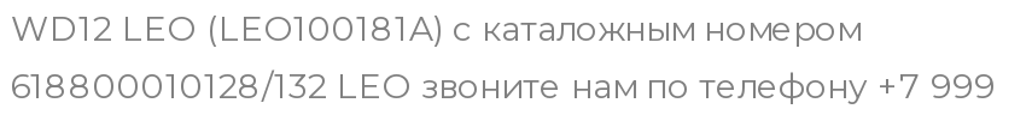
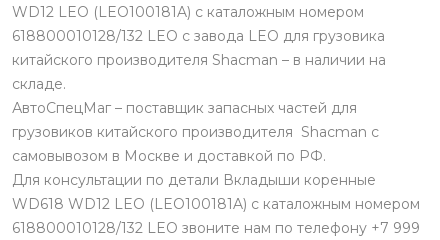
none -> [12,27,420,213] 618800010128/132 LEO с завода LEO для грузовика | китайского производителя Shacman – в наличии на | складе. | АвтоСпецМаг – поставщик запасных частей для | грузовиков китайского производителя Shacman с | самовывозом в Москве и доставкой по РФ. | Для консультации по детали Вкладыши коренные | WD618 WD12 LEO (LEO100181A) с каталожным номером

